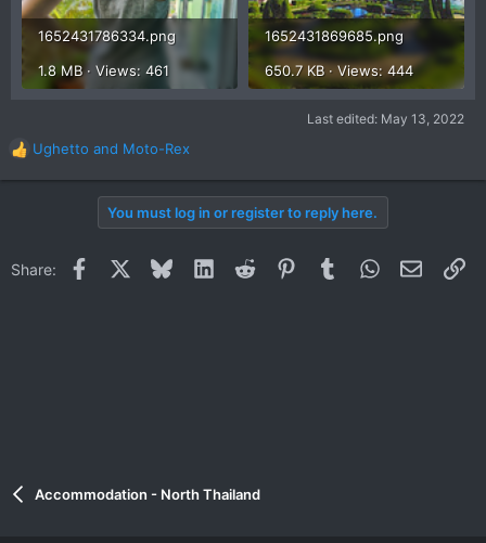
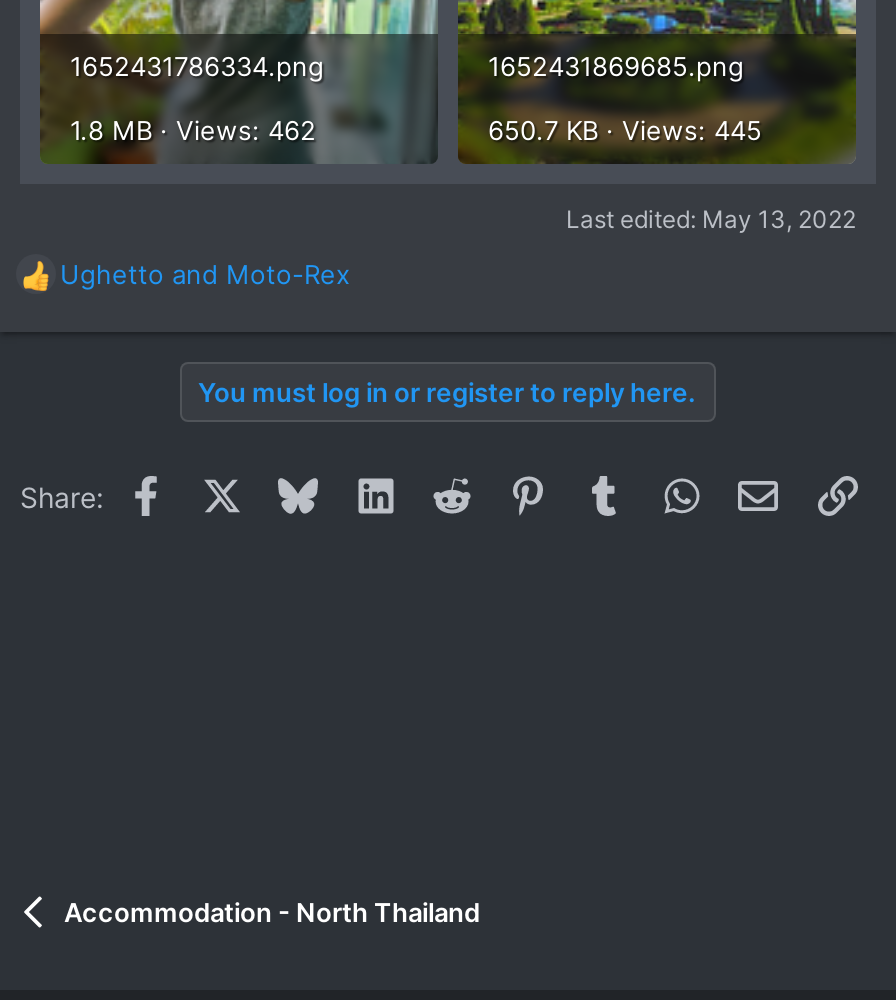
[38,62,169,79] 1.8 MB · Views: 461 -> [70,114,316,146] 1.8 MB · Views: 462
[265,62,413,79] 650.7 KB · Views: 444 -> [488,114,762,146] 650.7 KB · Views: 445

